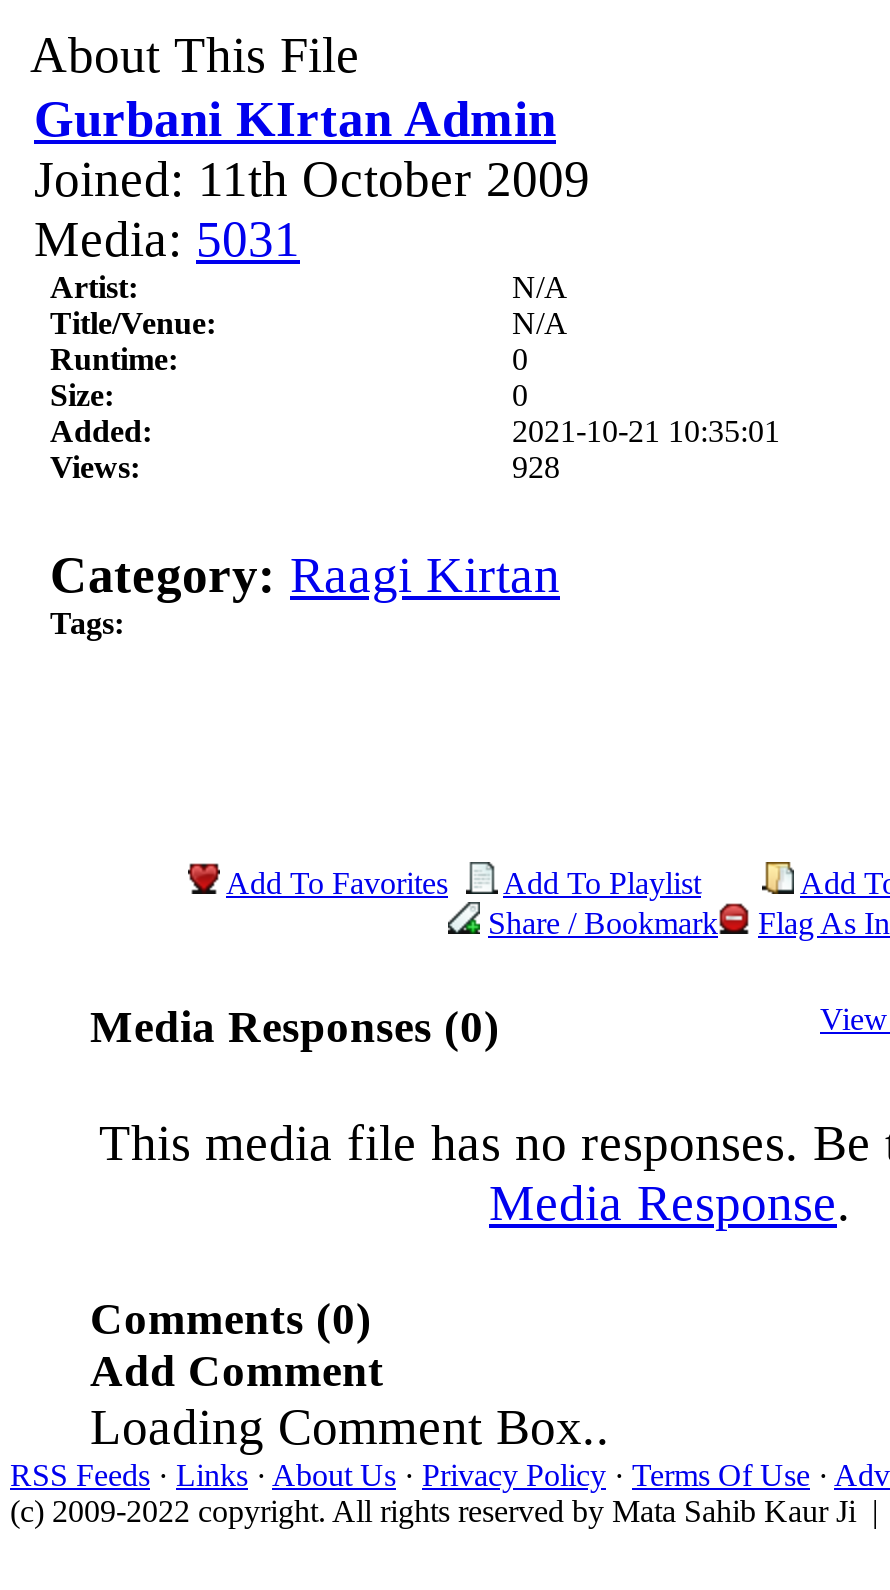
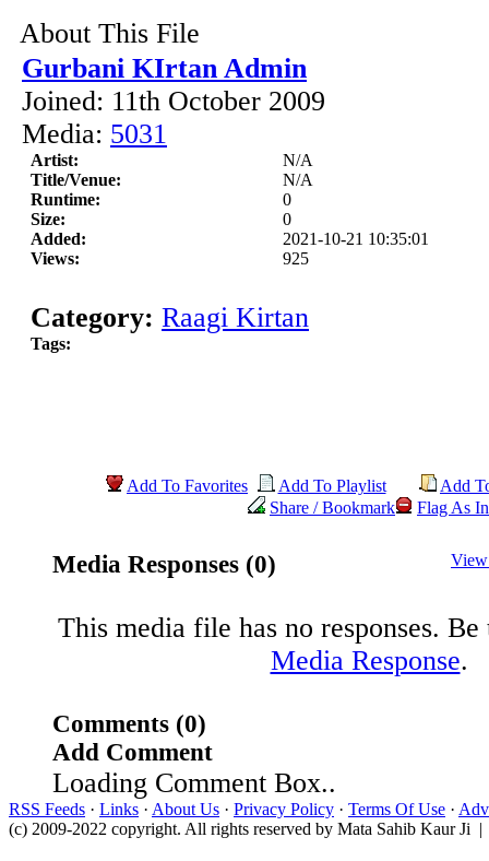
[512,450,560,484] 928 -> [283,249,309,268] 925

